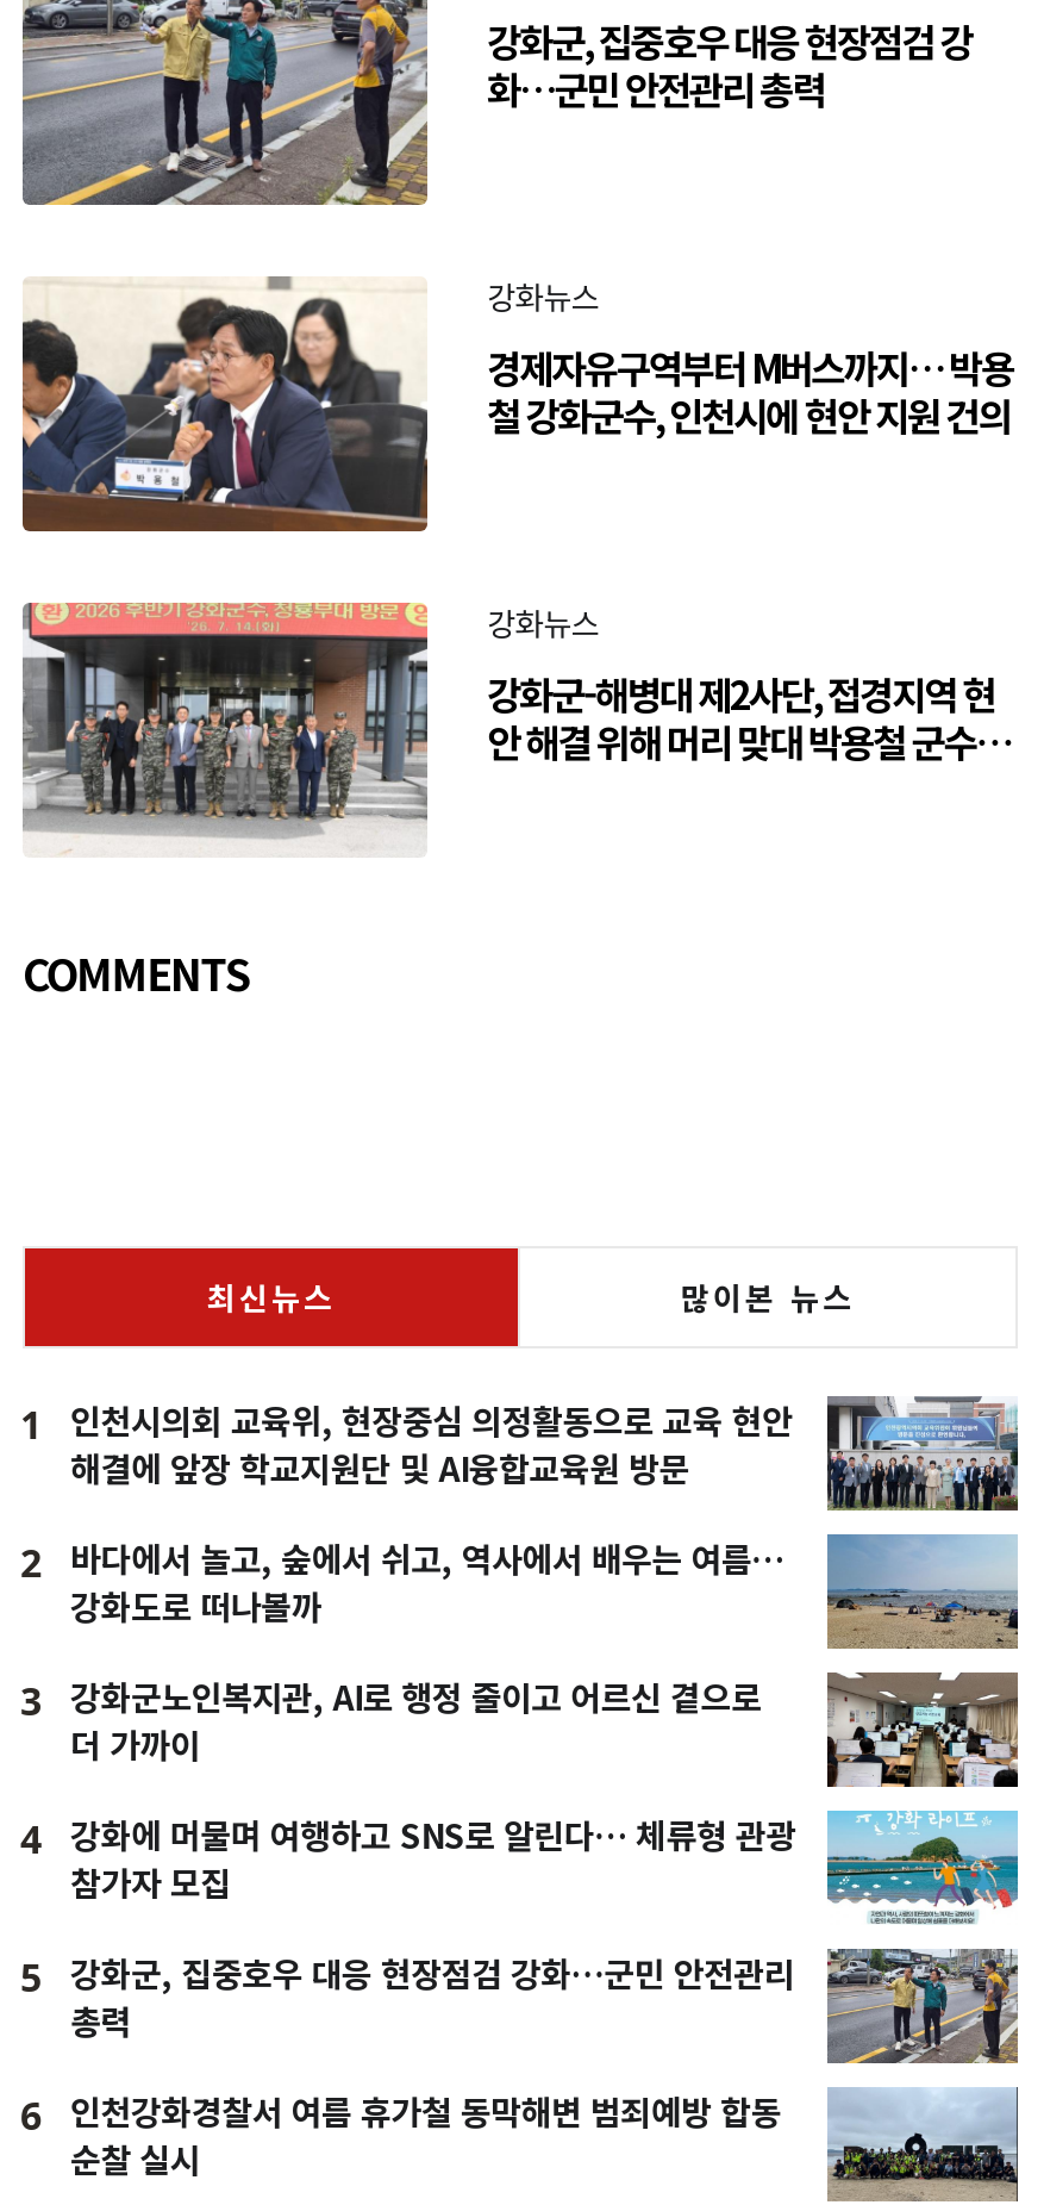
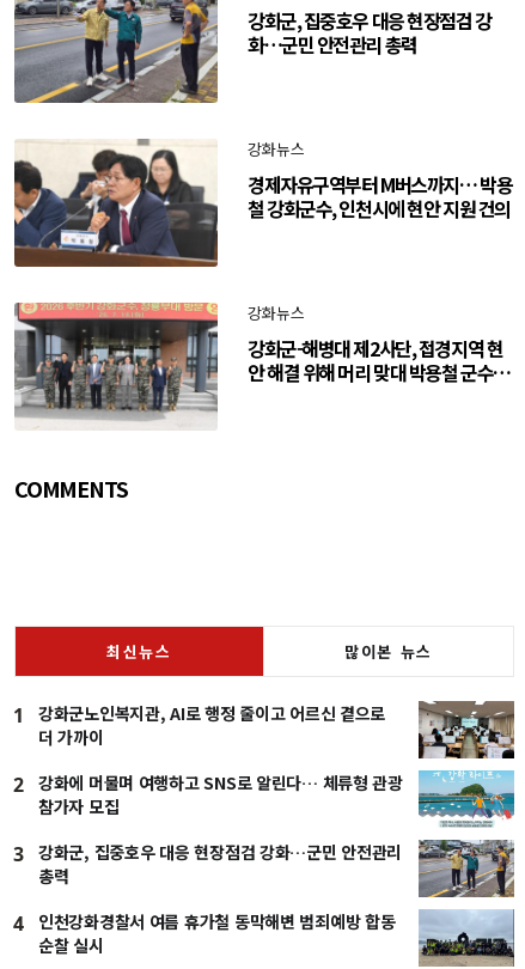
[20,1394,1020,1727] [image] | 인천시의회 교육위, 현장중심 의정활동으로 교육 현안 | 해결에 앞장 학교지원단 및 AI융합교육원 방문 | 2 | 바다에서 놀고, 숲에서 쉬고, 역사에서 배우는 여름… | 강화도로 떠나볼까 | 3 -> none
[825,1534,1020,1651] [image] -> none
[20,1811,796,1865] 4 강화에 머물며 여행하고 SNS로 알린다… 체류형 관광 -> [13,770,403,798] 2 강화에 머물며 여행하고 SNS로 알린다… 체류형 관광
[20,1949,794,2004] 5 강화군, 집중호우 대응 현장점검 강화…군민 안전관리 -> [13,840,402,867] 3 강화군, 집중호우 대응 현장점검 강화…군민 안전관리
[20,2087,781,2142] 6 인천강화경찰서 여름 휴가철 동막해변 범죄예방 합동 -> [13,909,395,937] 4 인천강화경찰서 여름 휴가철 동막해변 범죄예방 합동

